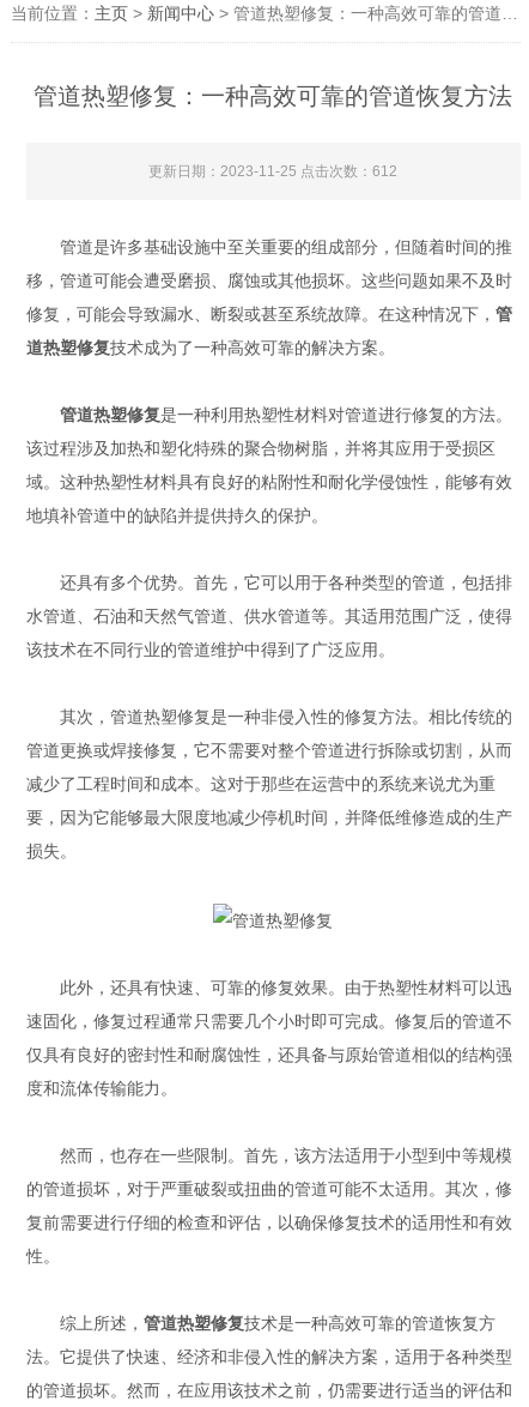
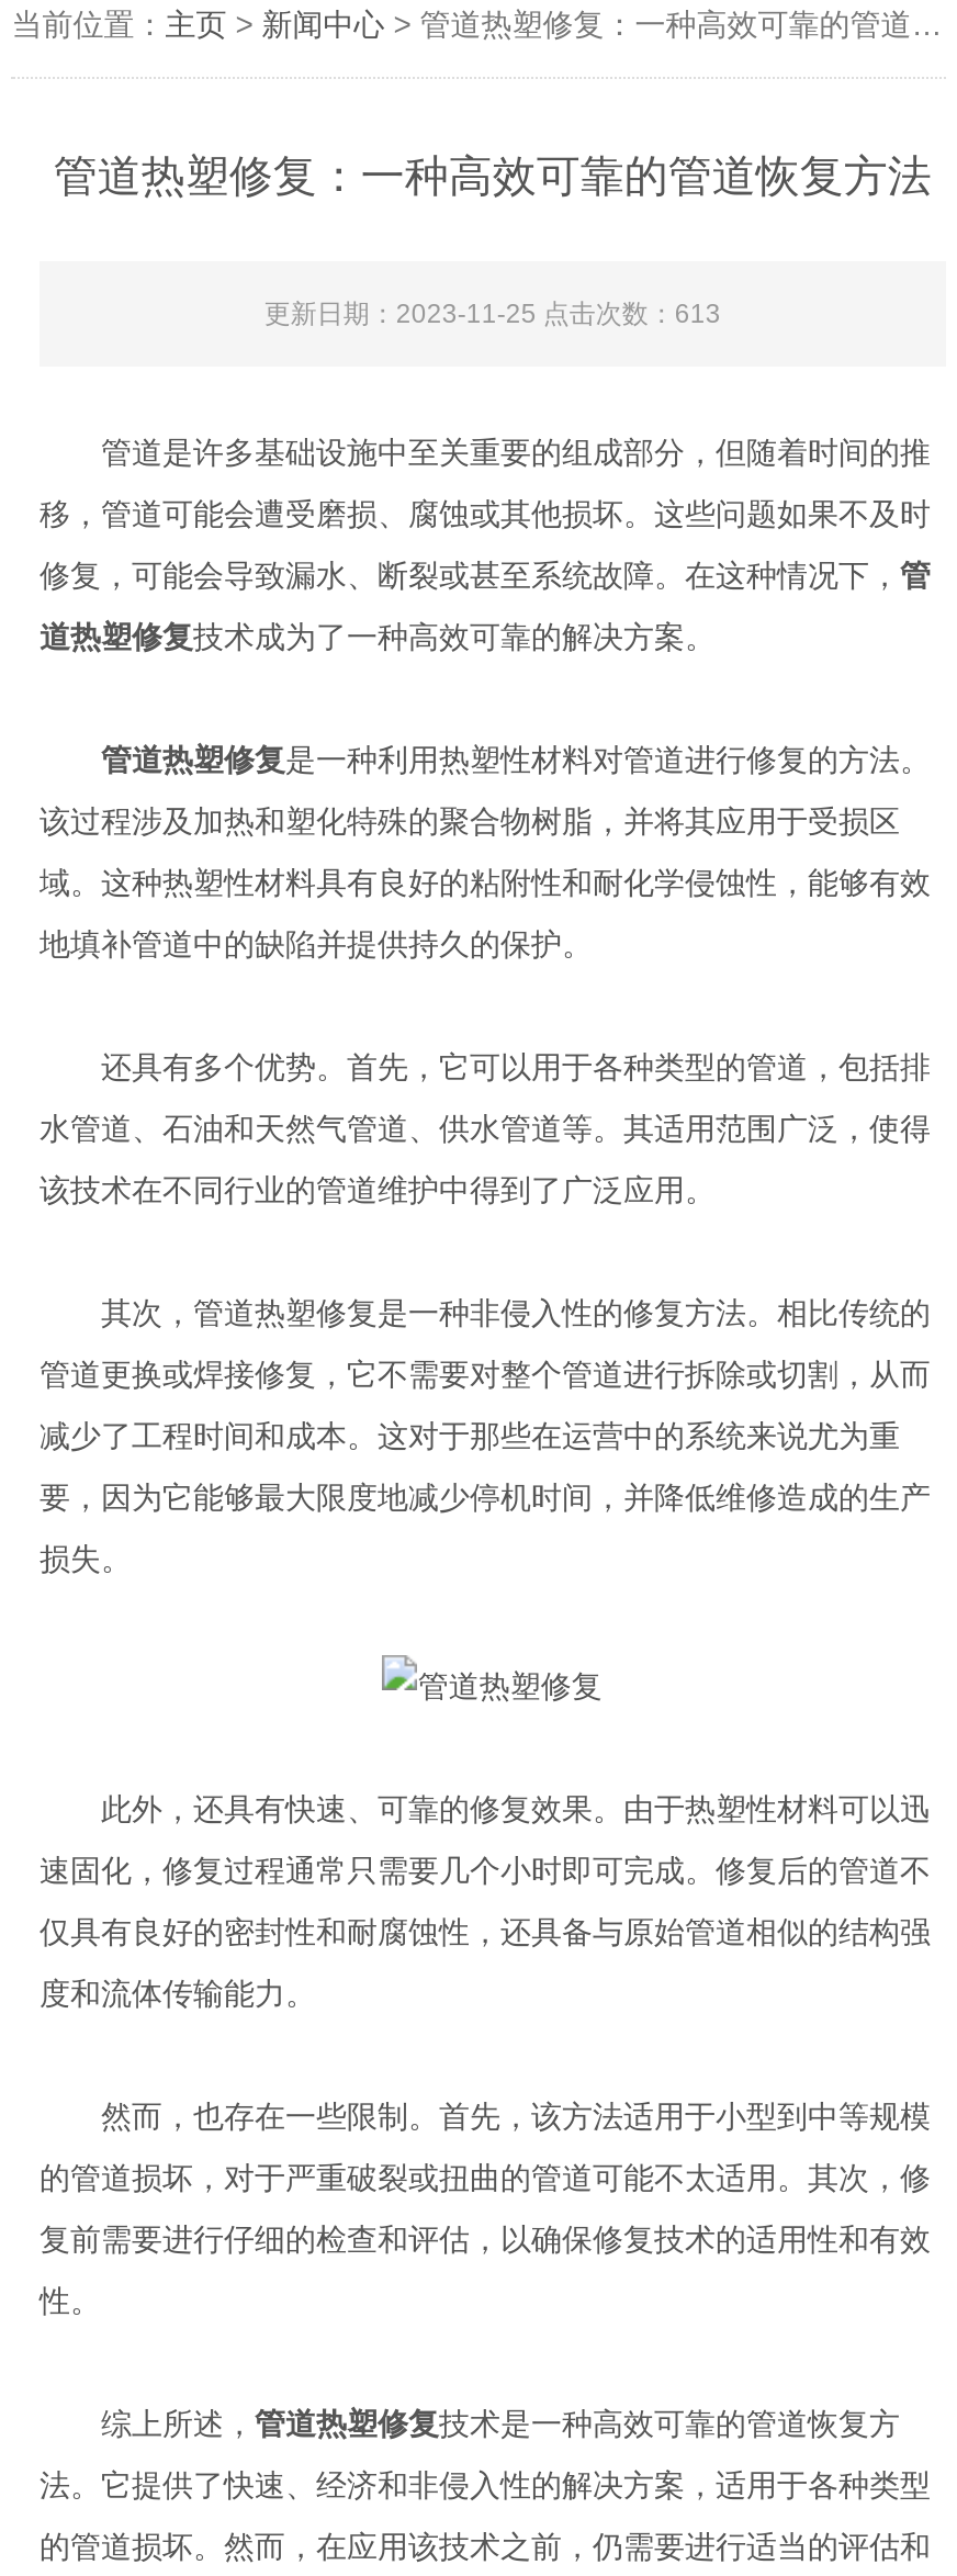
[149,163,398,180] 更新日期：2023-11-25 点击次数：612 -> [264,299,721,330] 更新日期：2023-11-25 点击次数：613

